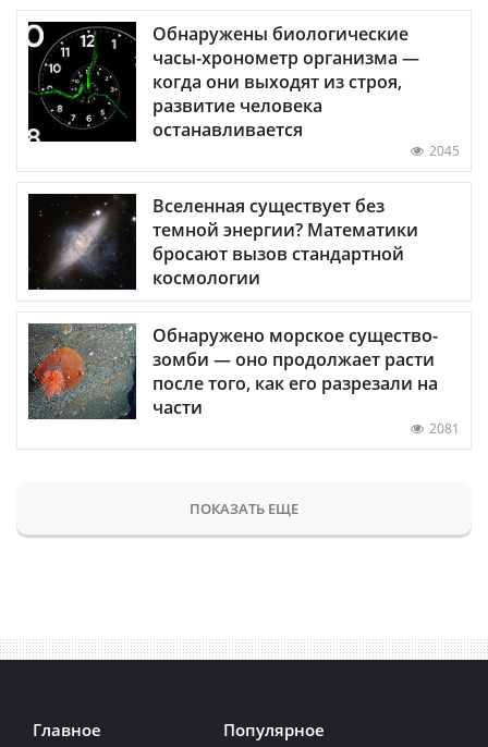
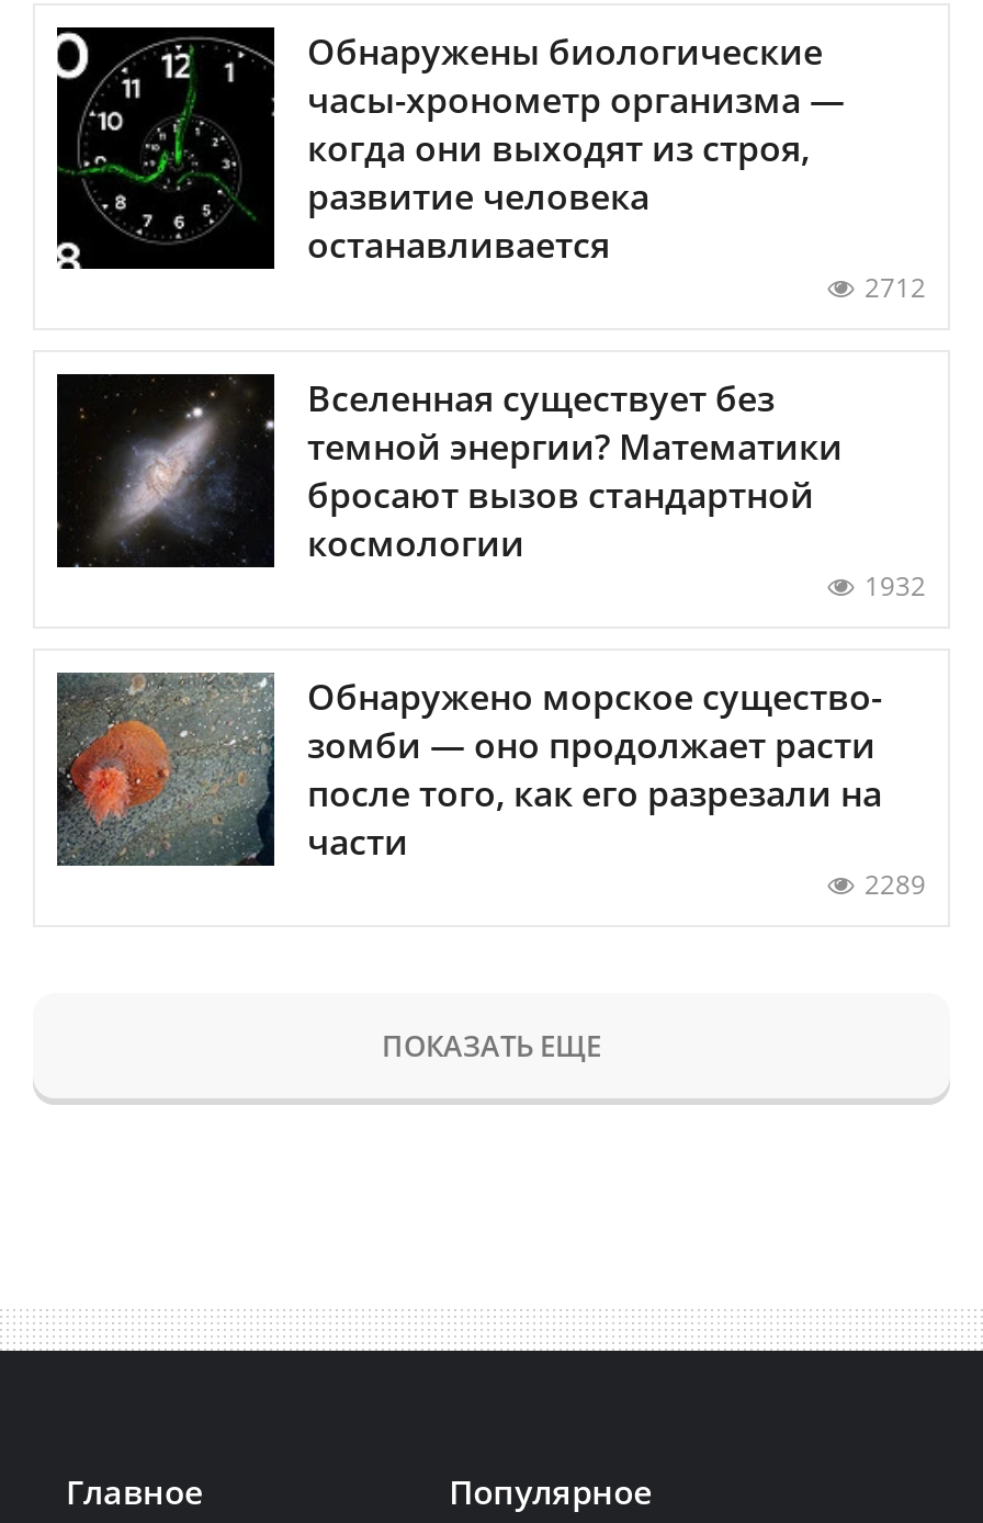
[429,141,460,160] 2045 -> [865,268,926,305] 2712
none -> [865,567,926,604] 1932
[429,419,460,438] 2081 -> [865,866,926,903] 2289

